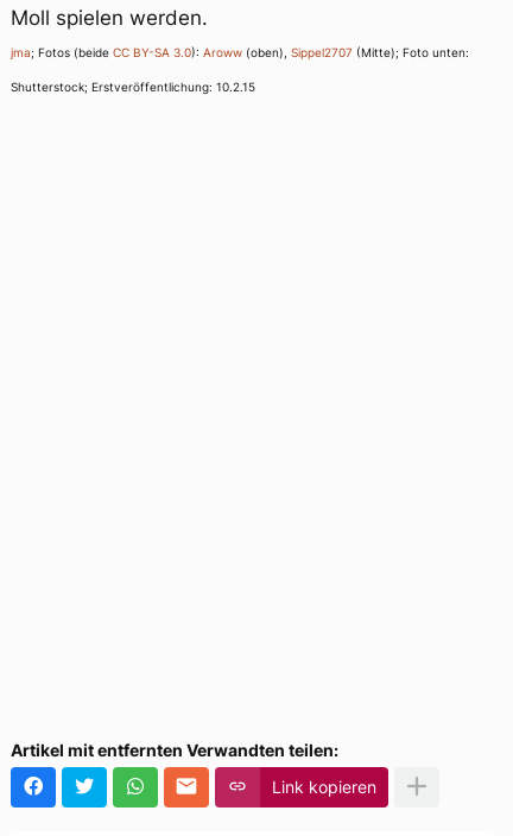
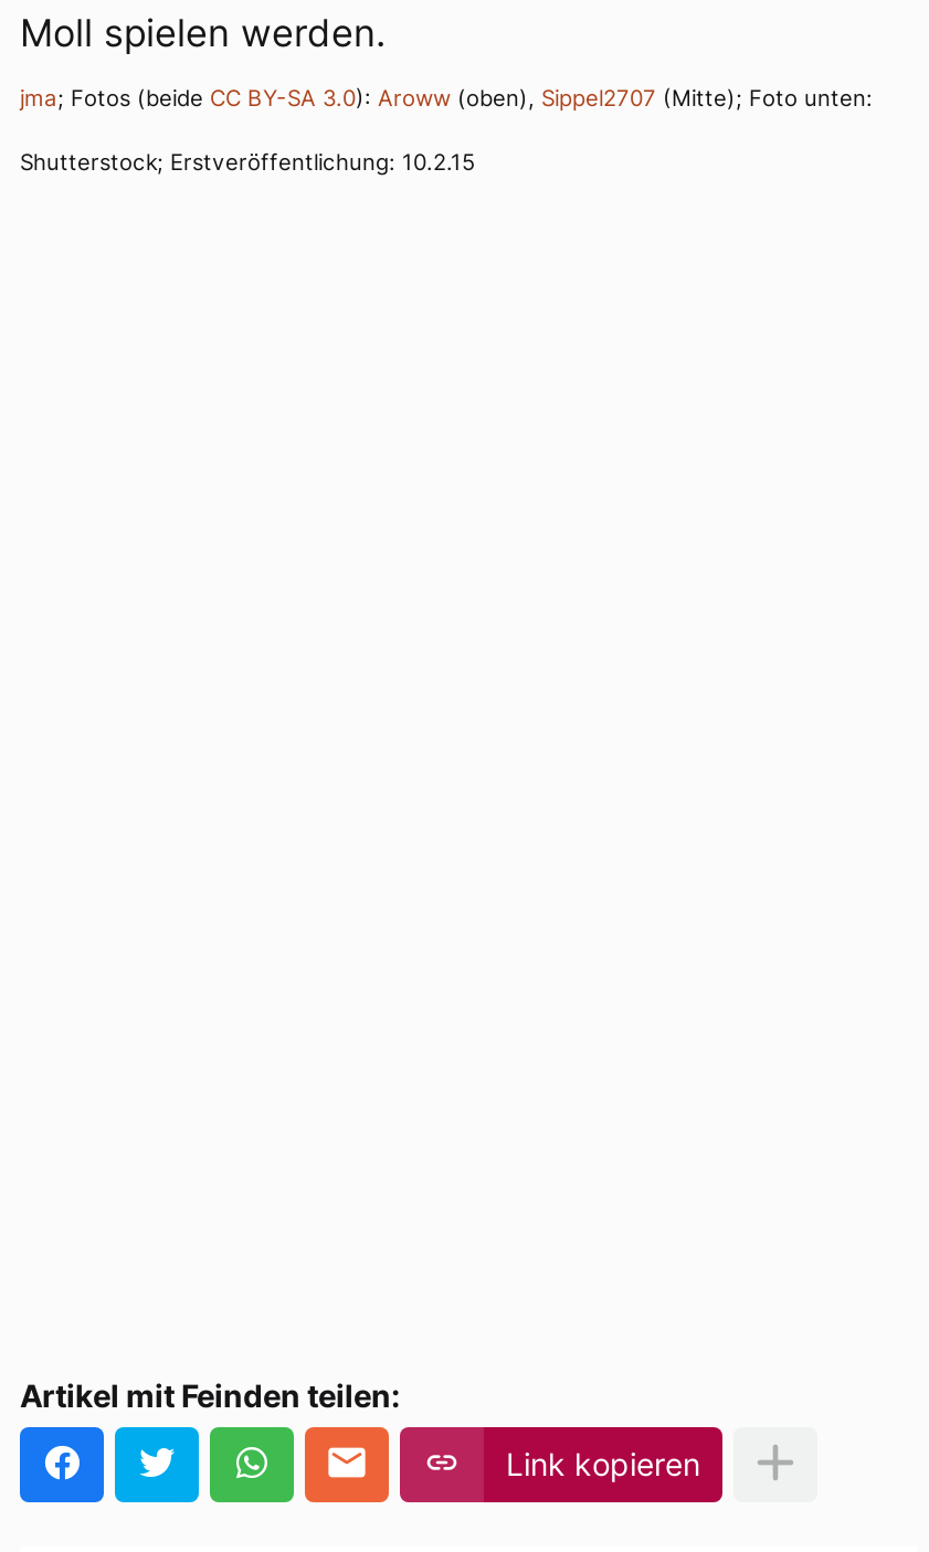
[11,740,338,760] Artikel mit entfernten Verwandten teilen: -> [20,1376,400,1414] Artikel mit Feinden teilen:

